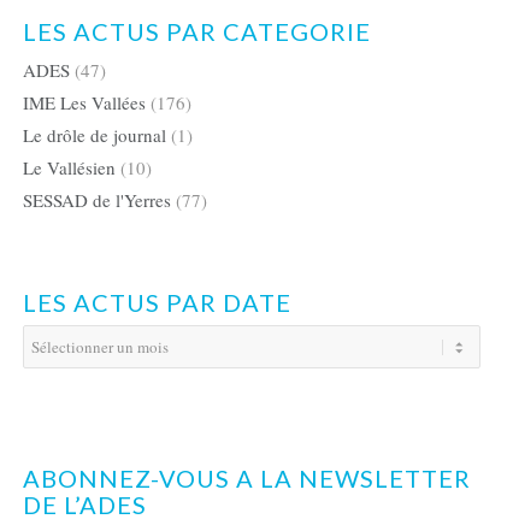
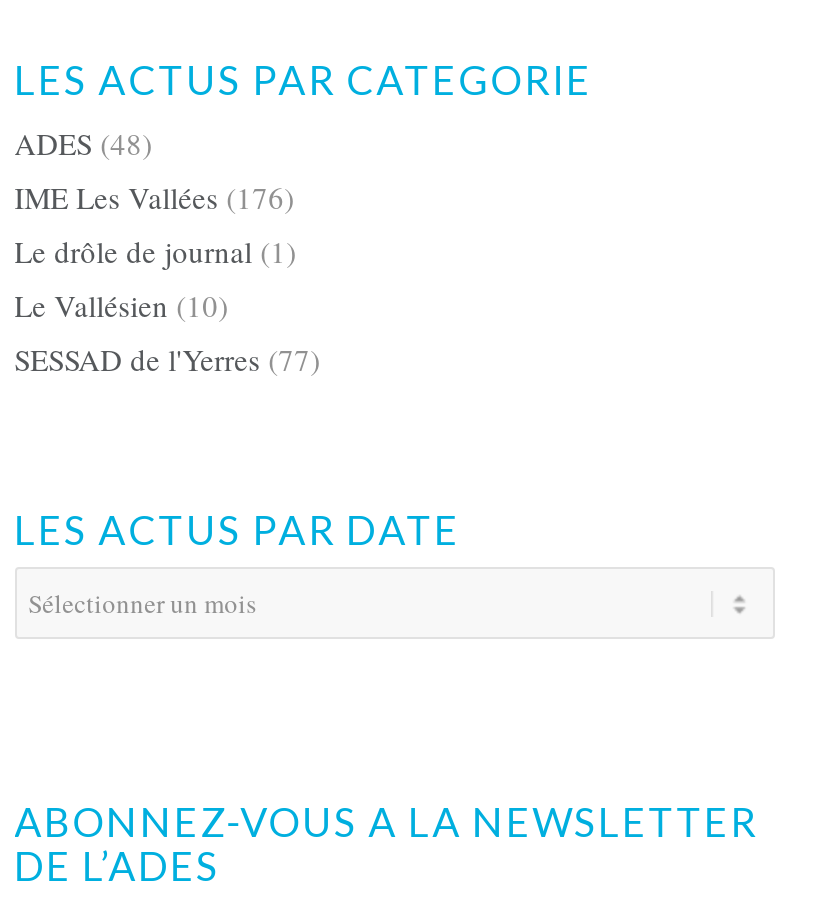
[22,58,105,82] ADES (47) -> [14,123,152,163] ADES (48)

